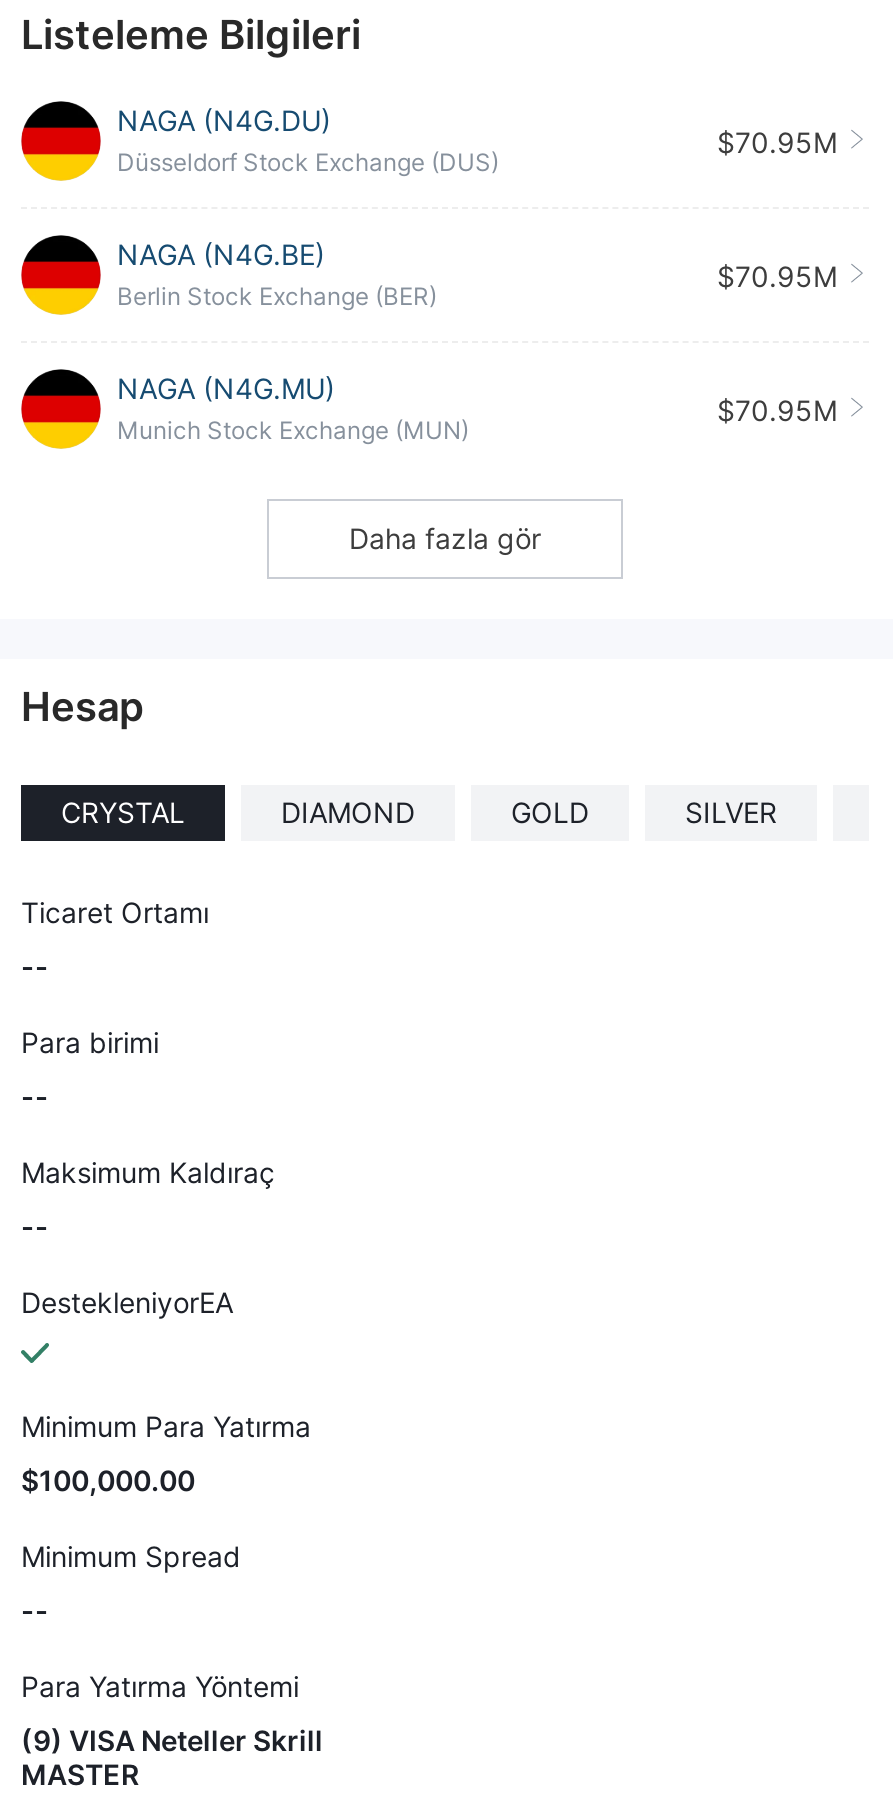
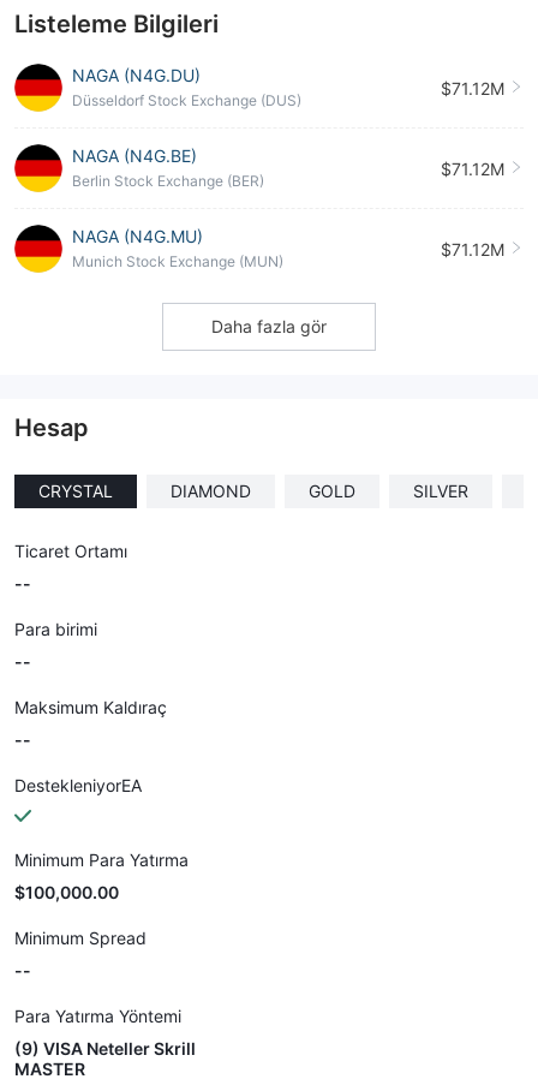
[717,124,837,158] $70.95M -> [441,77,504,98] $71.12M
[717,258,837,292] $70.95M -> [441,158,504,178] $71.12M
[717,392,837,426] $70.95M -> [441,239,504,259] $71.12M

